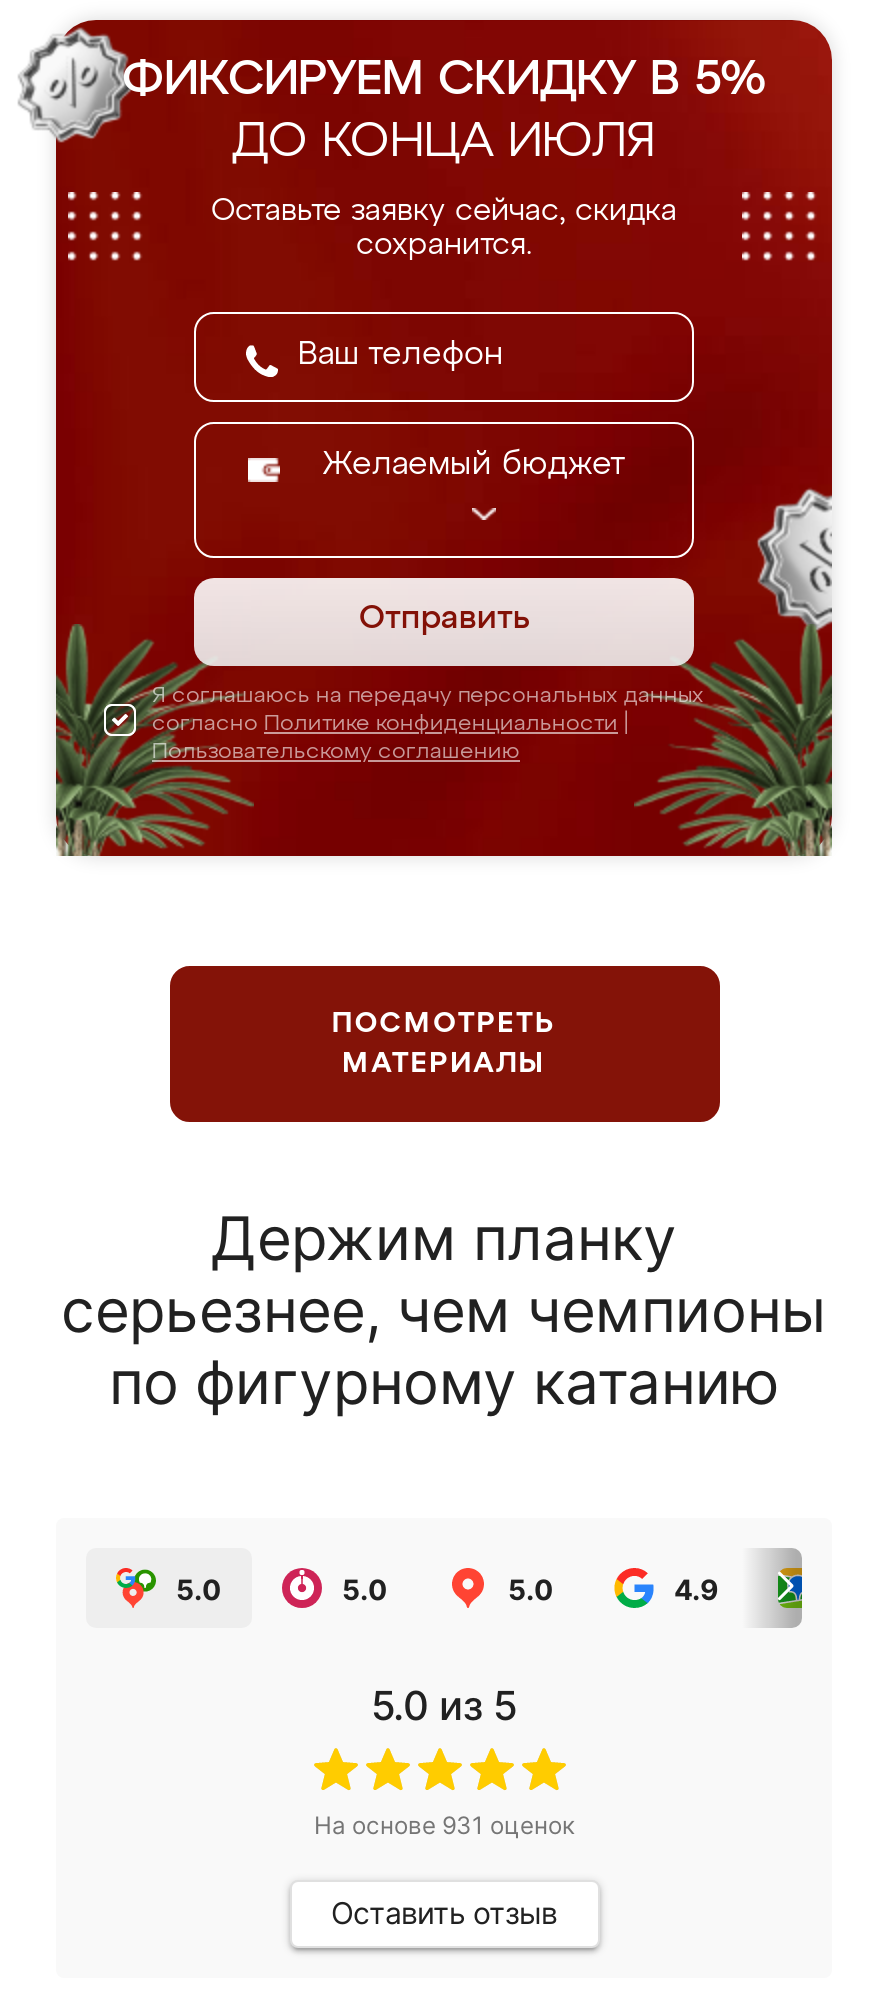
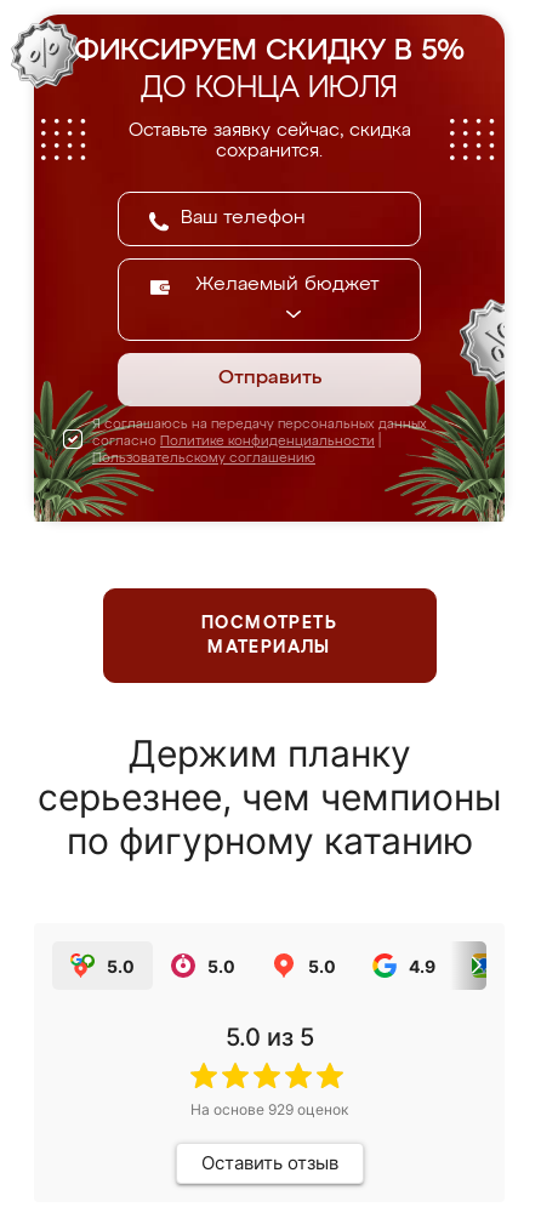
[314,1810,574,1840] На основе 931 оценок -> [190,1100,348,1118] На основе 929 оценок

